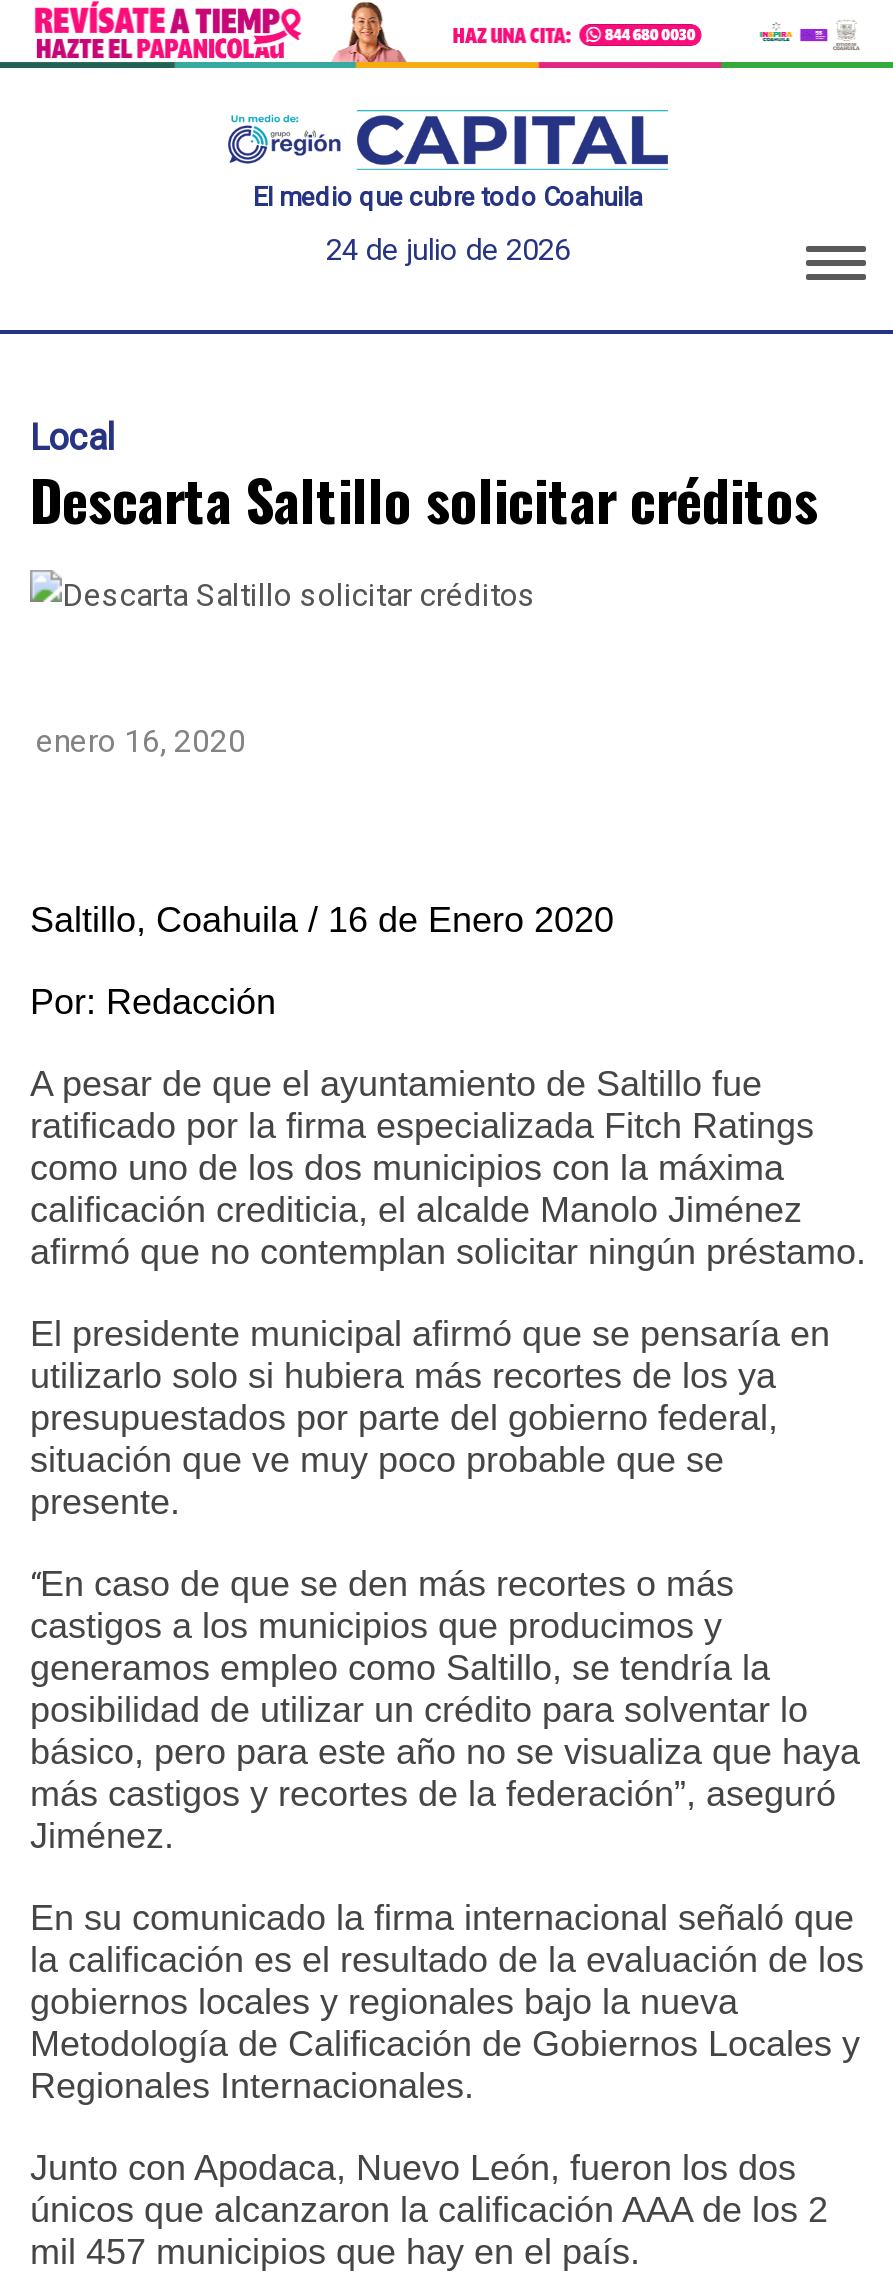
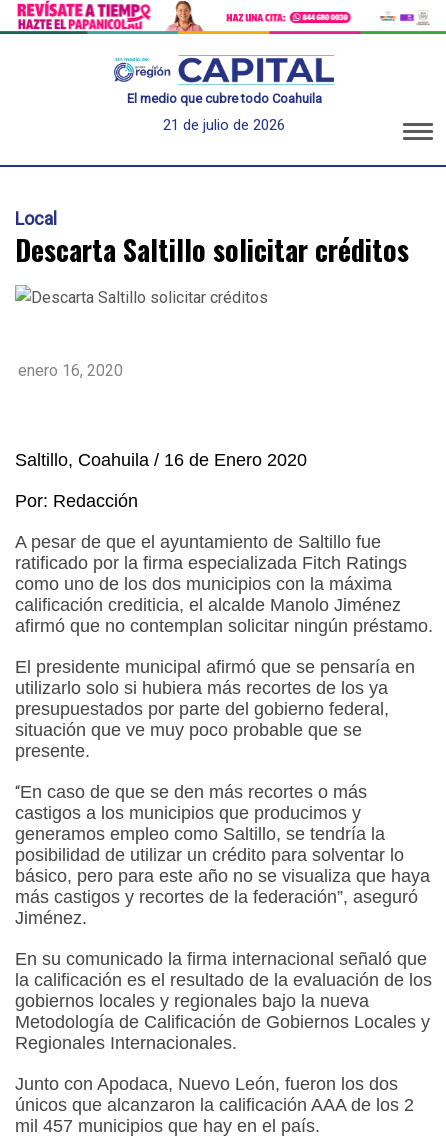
[326,232,570,268] 24 de julio de 2026 -> [163,116,285,134] 21 de julio de 2026

